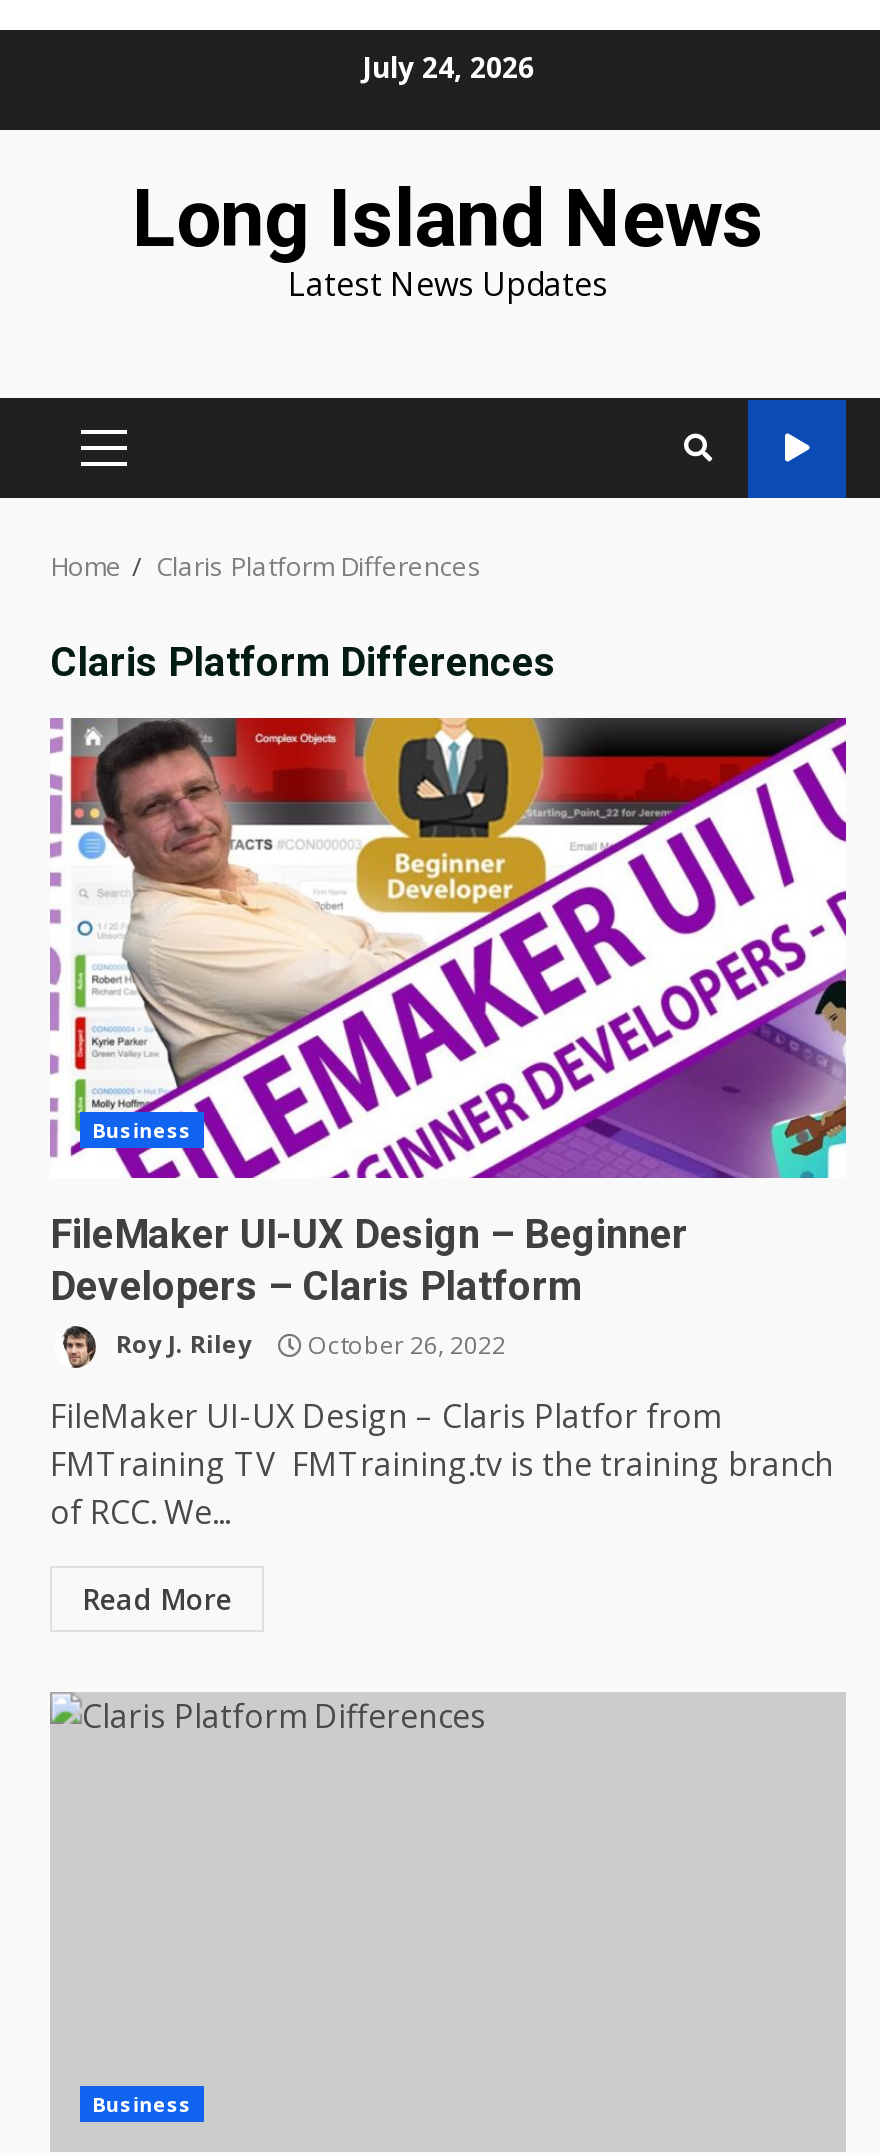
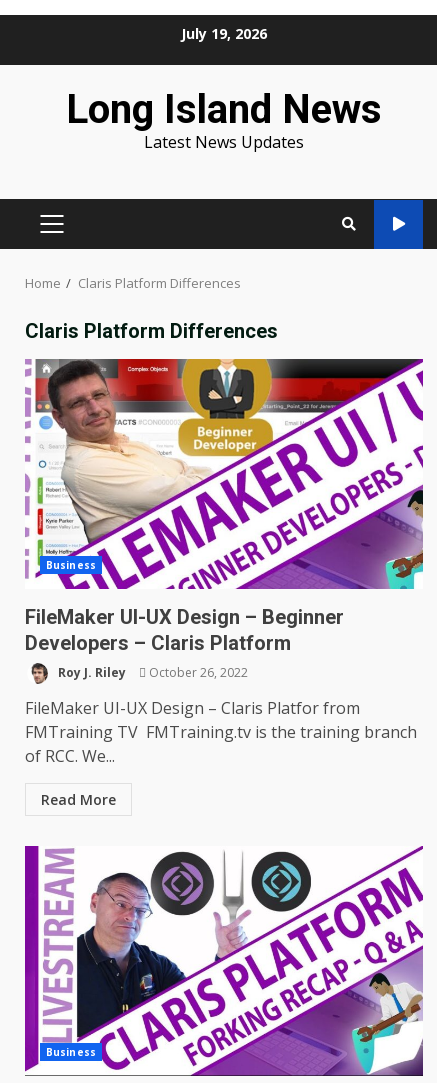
[362,47,534,85] July 24, 2026 -> [181,23,267,42] July 19, 2026
none -> [24,845,424,1077] [image]

